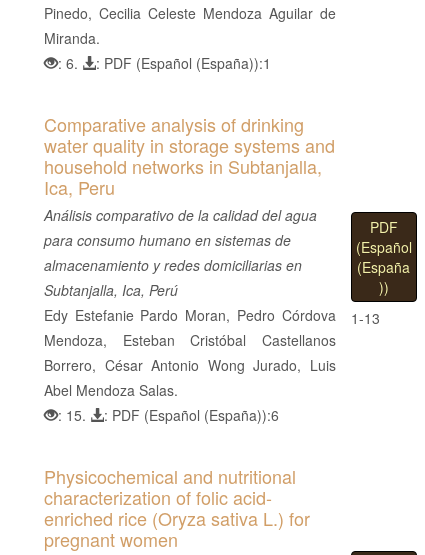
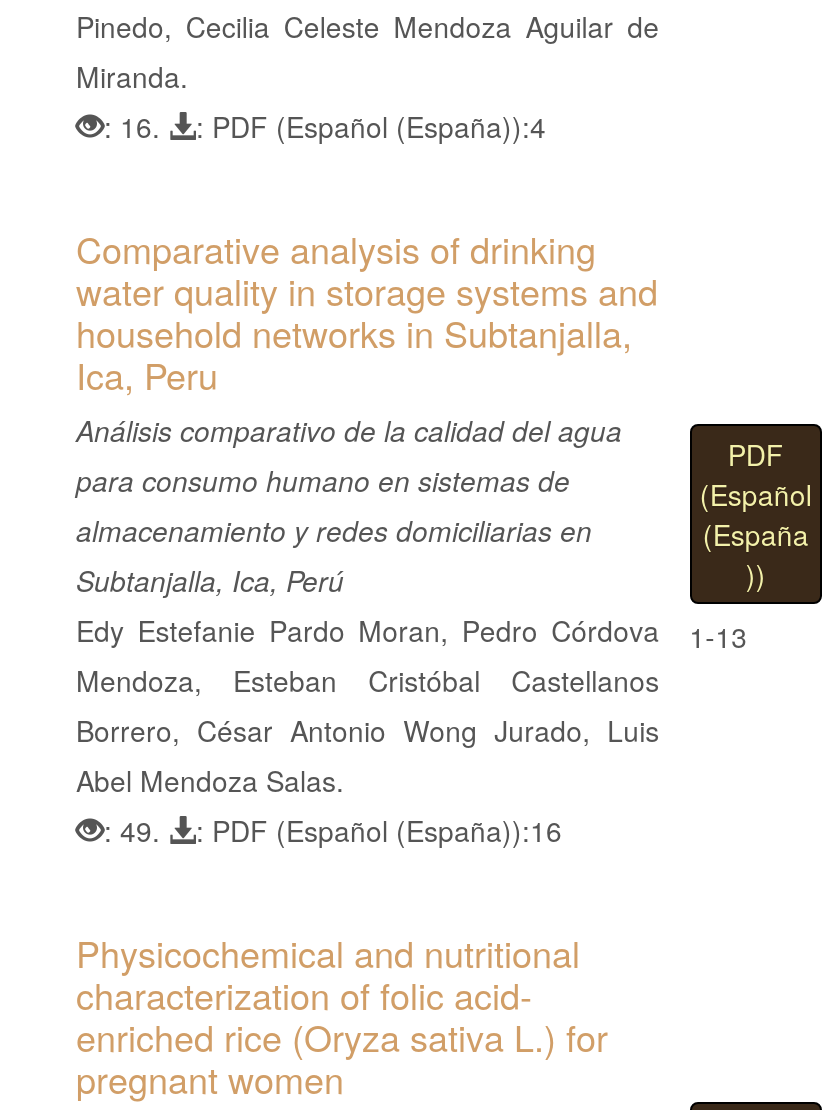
[58,53,82,73] : 6. -> [104,106,168,146] : 16.
[96,53,271,73] : PDF (Español (España)):1 -> [196,106,546,146] : PDF (Español (España)):4
[58,405,90,425] : 15. -> [104,810,168,850] : 49.
[104,405,279,425] : PDF (Español (España)):6 -> [196,810,562,850] : PDF (Español (España)):16

